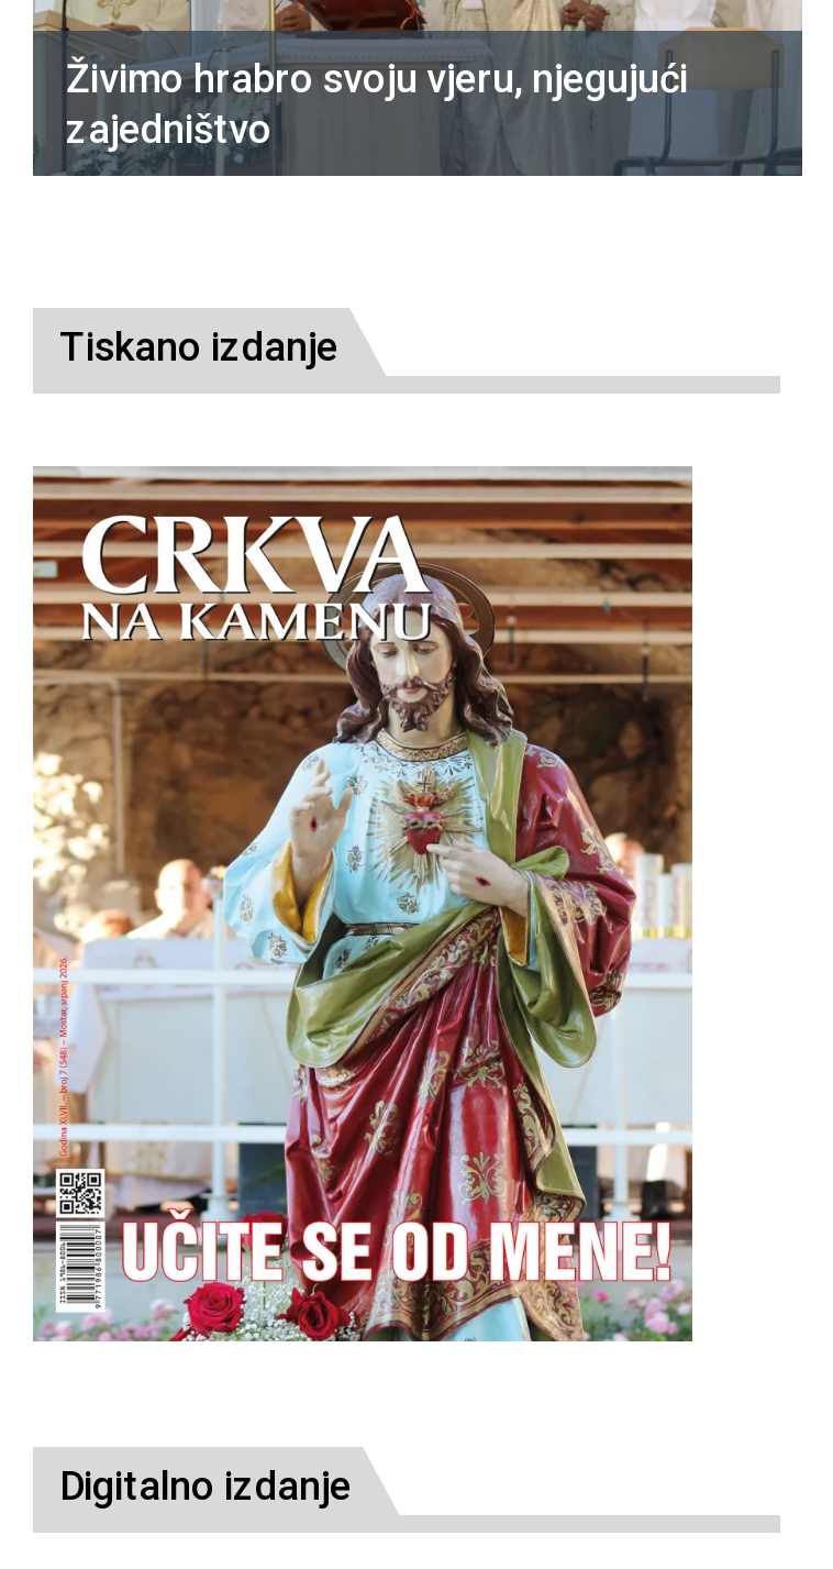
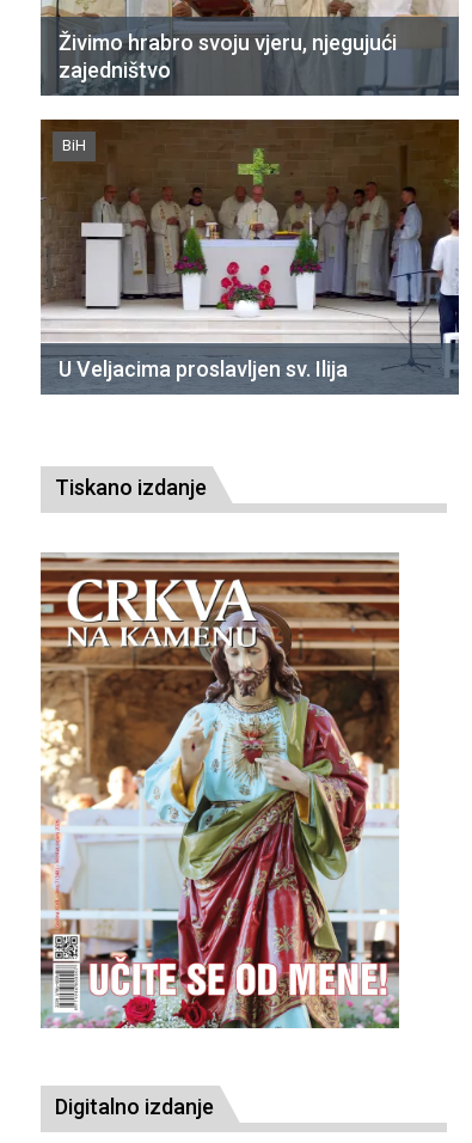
none -> [41,118,460,395] [image] | BiH
none -> [59,356,348,381] U Veljacima proslavljen sv. Ilija

